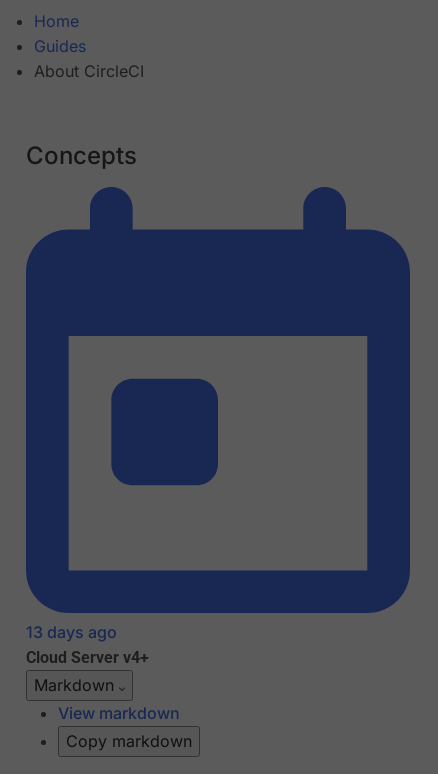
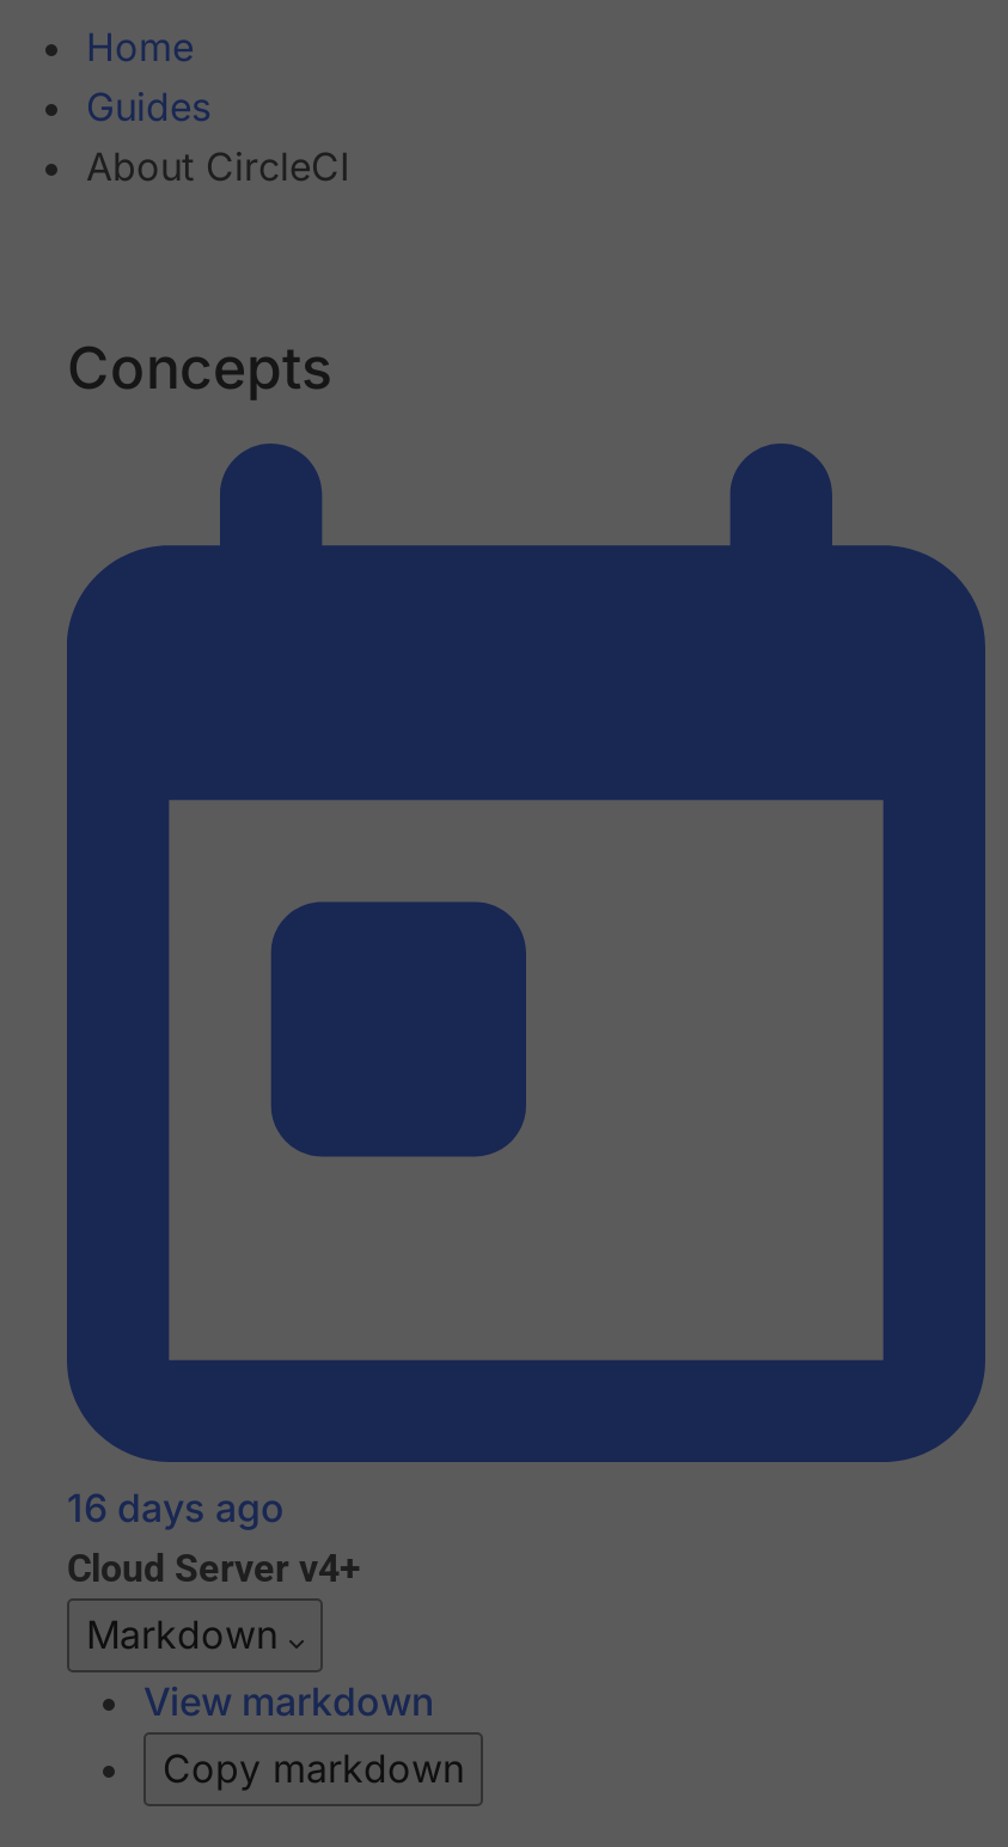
[26,622,117,642] 13 days ago -> [67,1485,285,1533] 16 days ago

